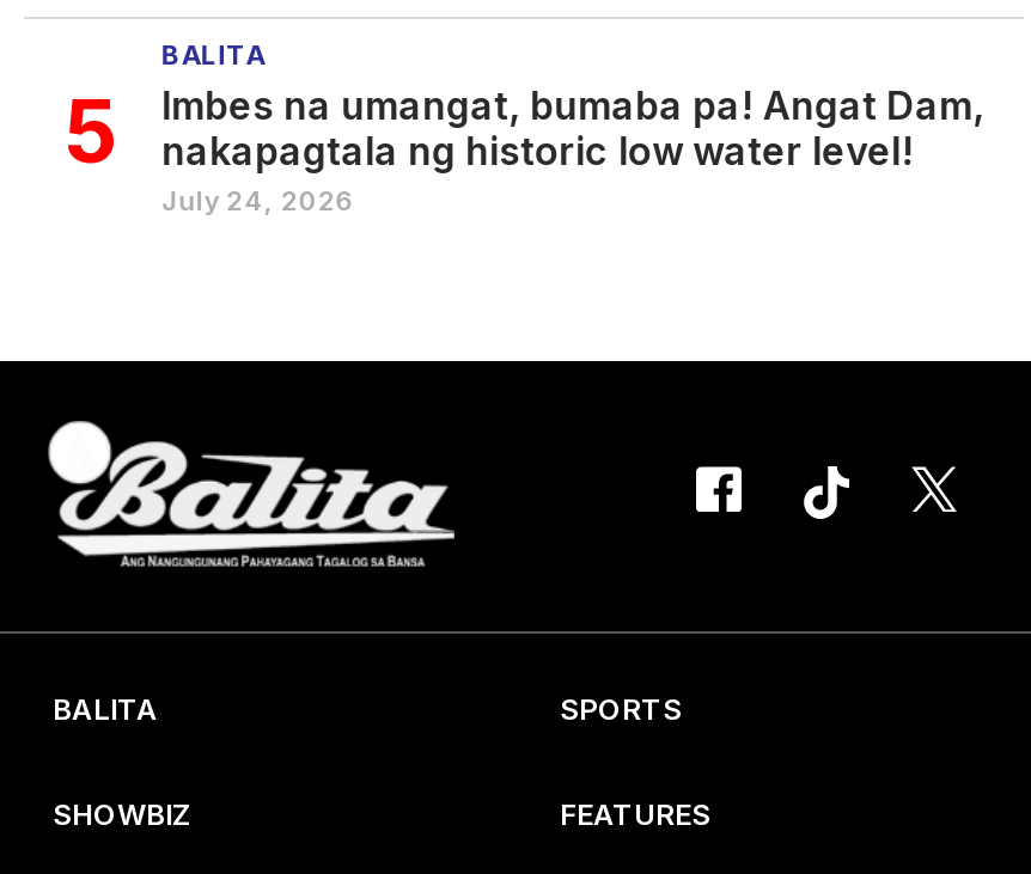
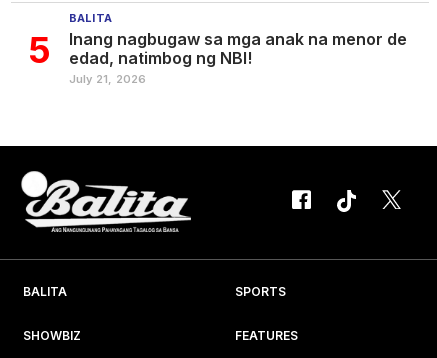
[162,81,985,217] Imbes na umangat, bumaba pa! Angat Dam, | nakapagtala ng historic low water level! | July 24, 2026 -> [69,29,407,86] Inang nagbugaw sa mga anak na menor de | edad, natimbog ng NBI! | July 21, 2026

